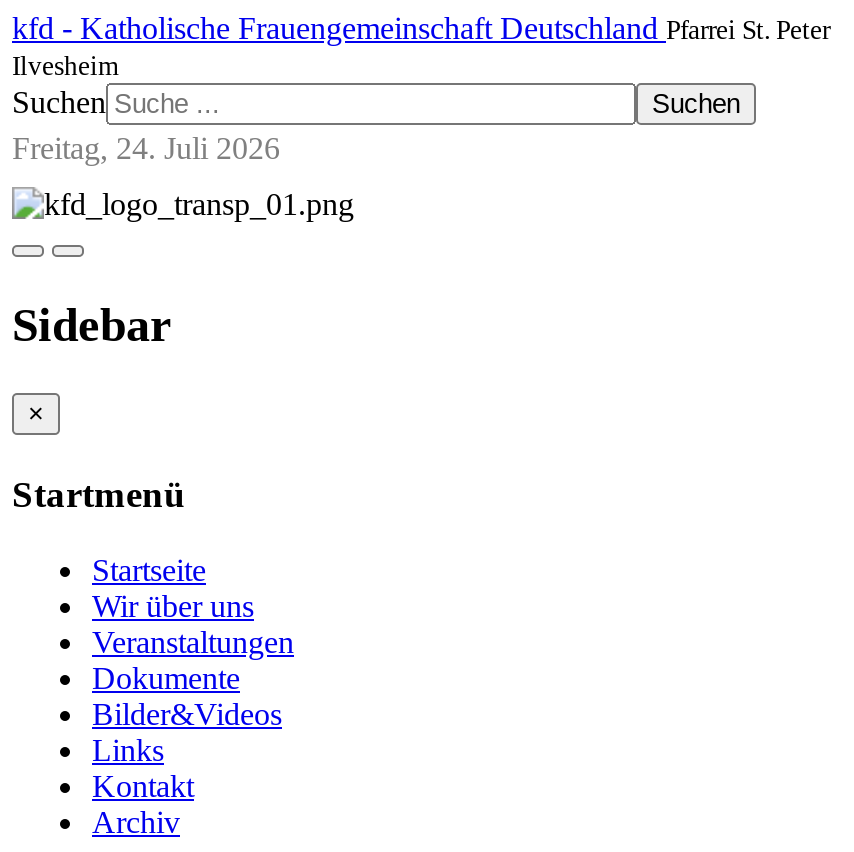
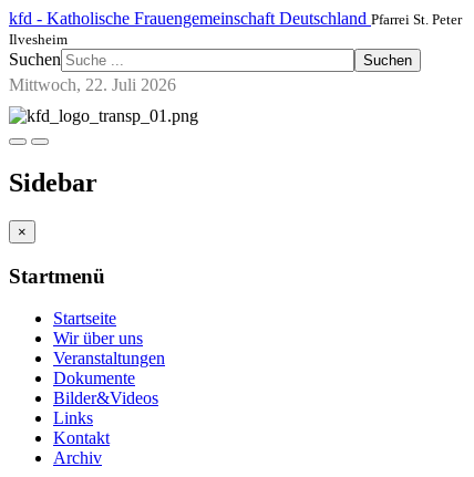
[12,131,280,165] Freitag, 24. Juli 2026 -> [9,75,176,94] Mittwoch, 22. Juli 2026

